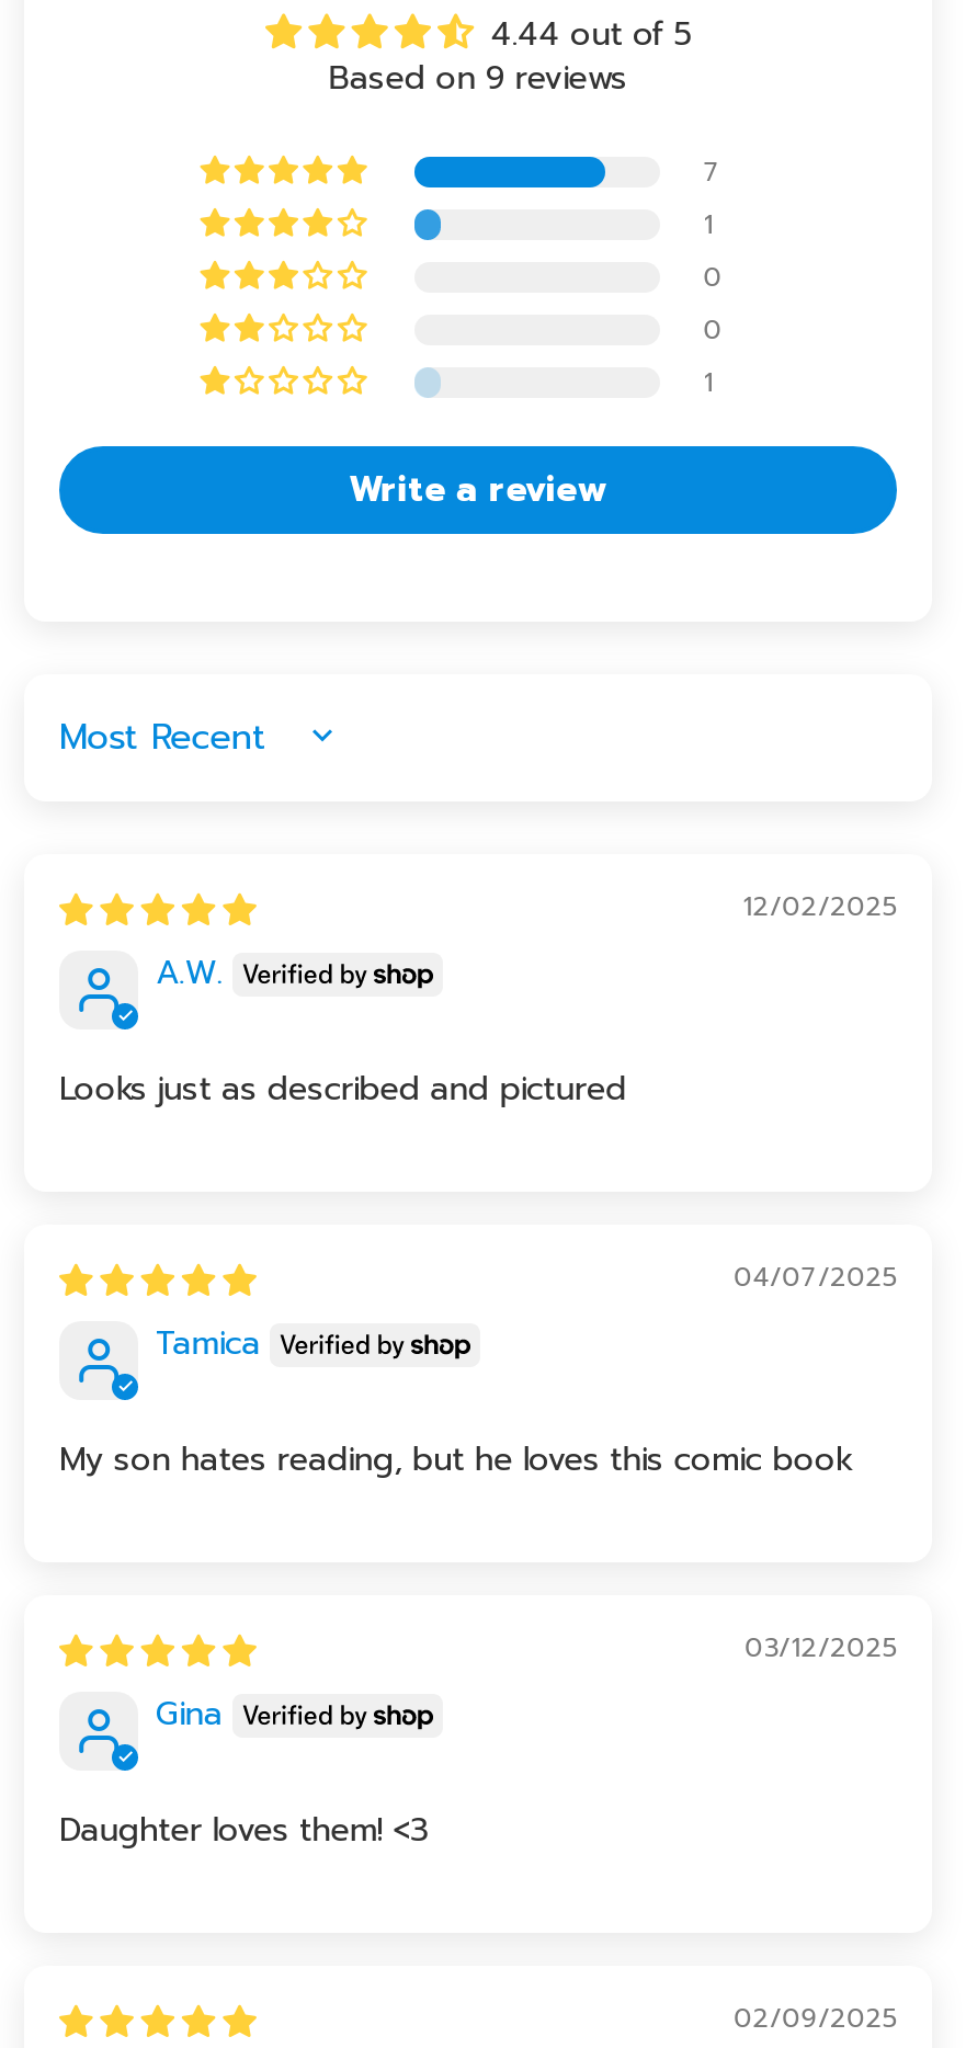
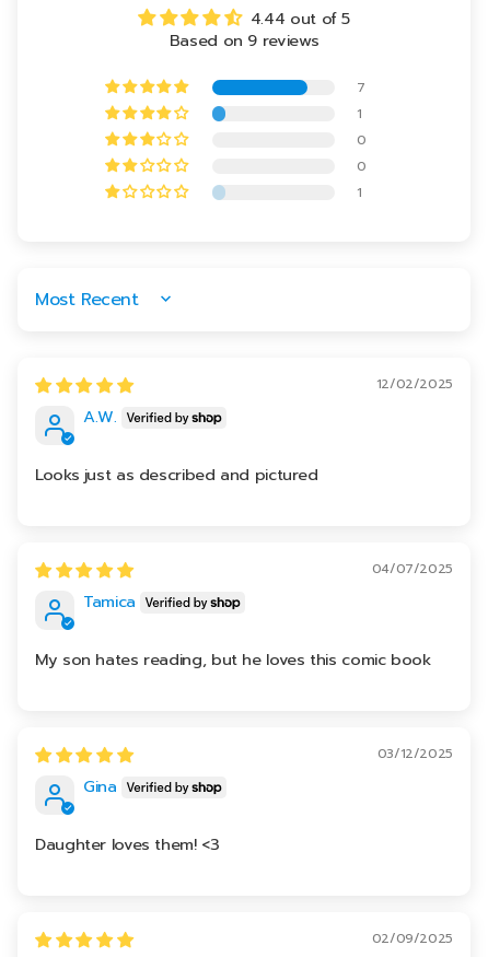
[349,464,607,516] Write a review -> none

